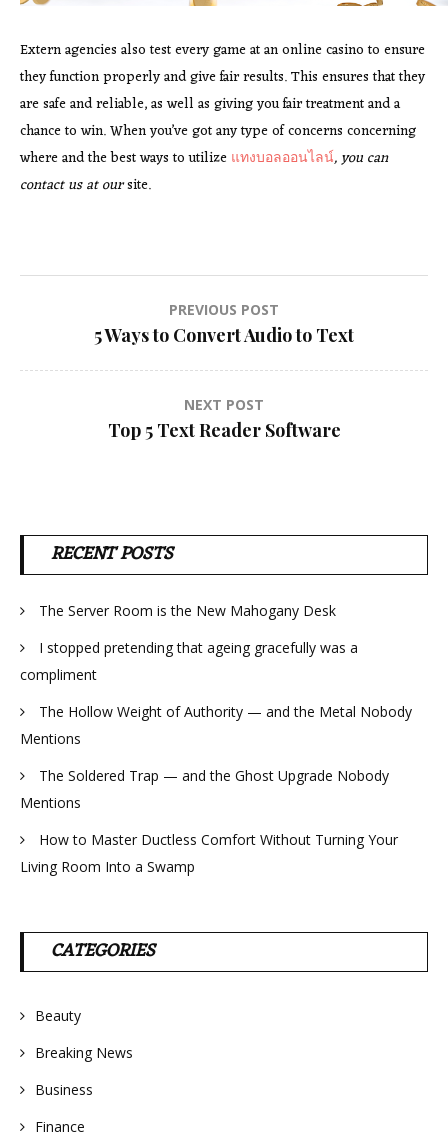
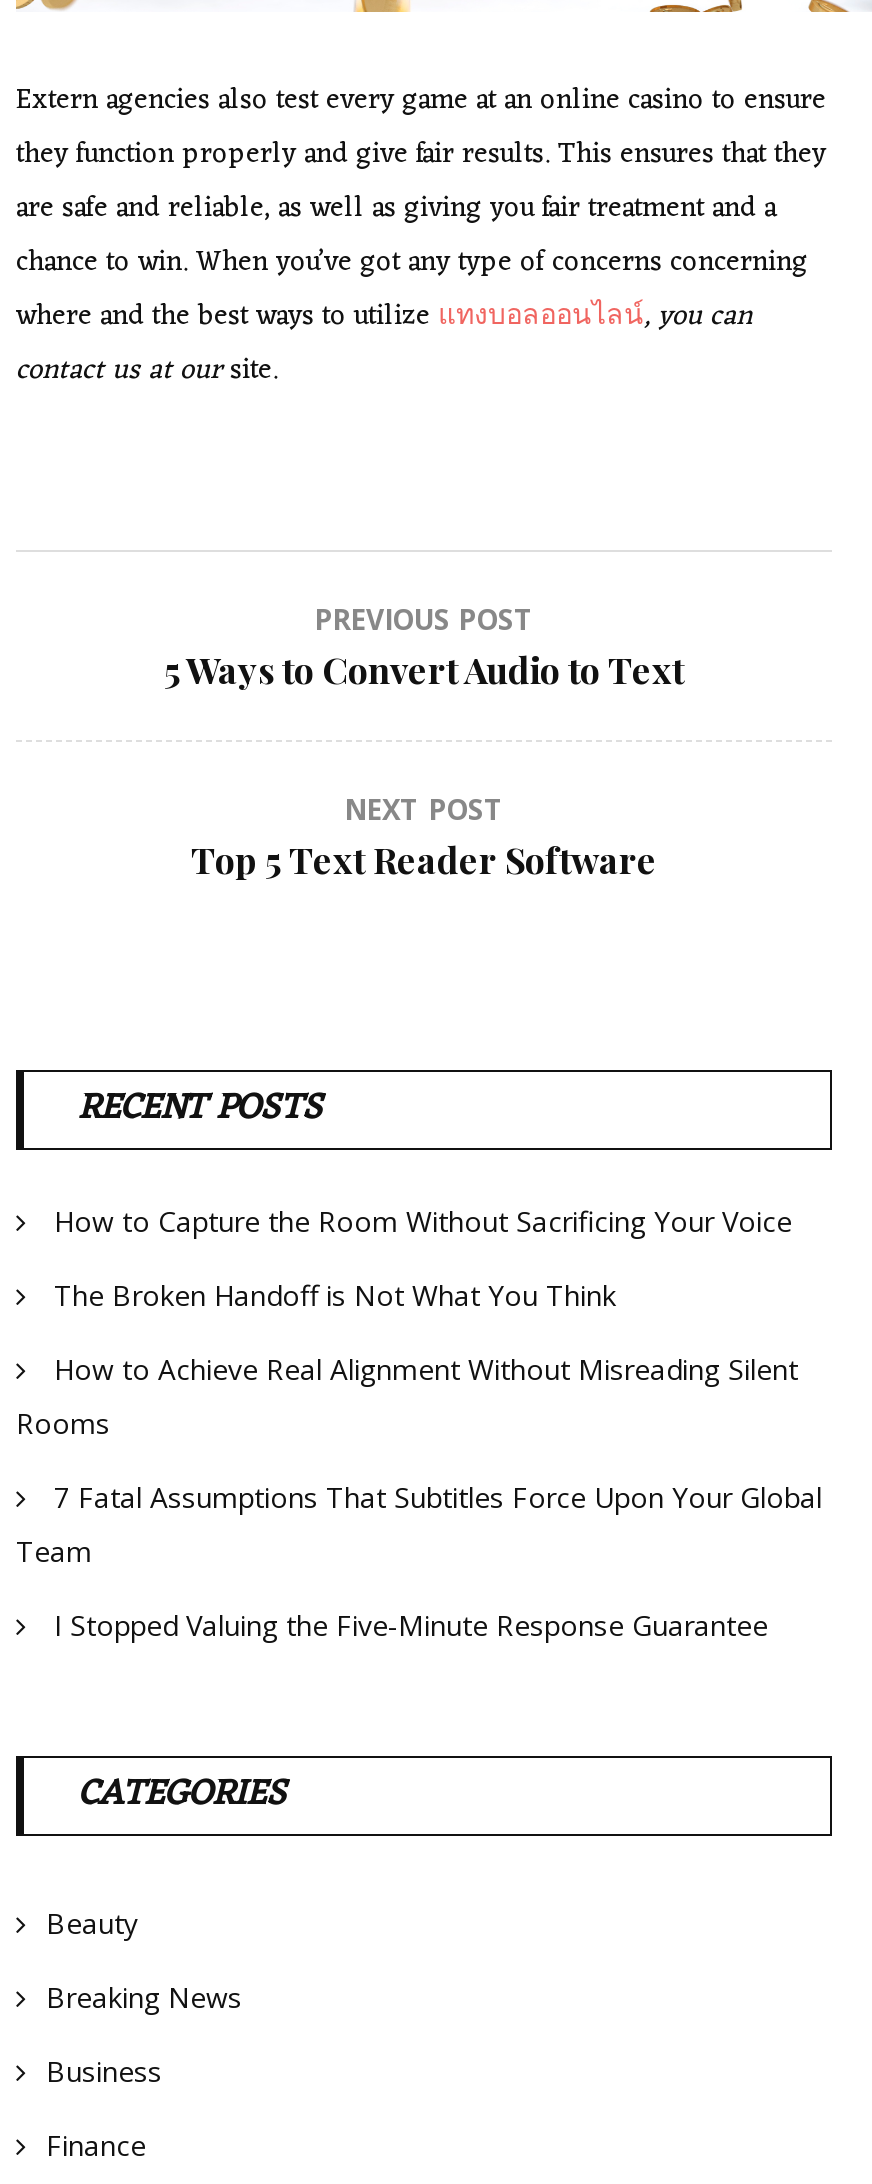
[39,601,336,620] The Server Room is the New Mahogany Desk -> [54,1202,792,1240] How to Capture the Room Without Sacrificing Your Voice
[20,638,358,684] I stopped pretending that ageing gracefully was a | compliment -> [54,1276,616,1314] The Broken Handoff is Not What You Think
[20,702,412,748] The Hollow Weight of Authority — and the Metal Nobody | Mentions -> [16,1350,798,1442] How to Achieve Real Alignment Without Misreading Silent | Rooms
[20,766,389,812] The Soldered Trap — and the Ghost Upgrade Nobody | Mentions -> [16,1478,822,1570] 7 Fatal Assumptions That Subtitles Force Upon Your Global | Team
[20,830,398,876] How to Master Ductless Comfort Without Turning Your | Living Room Into a Swamp -> [54,1606,768,1644] I Stopped Valuing the Five-Minute Response Guarantee

